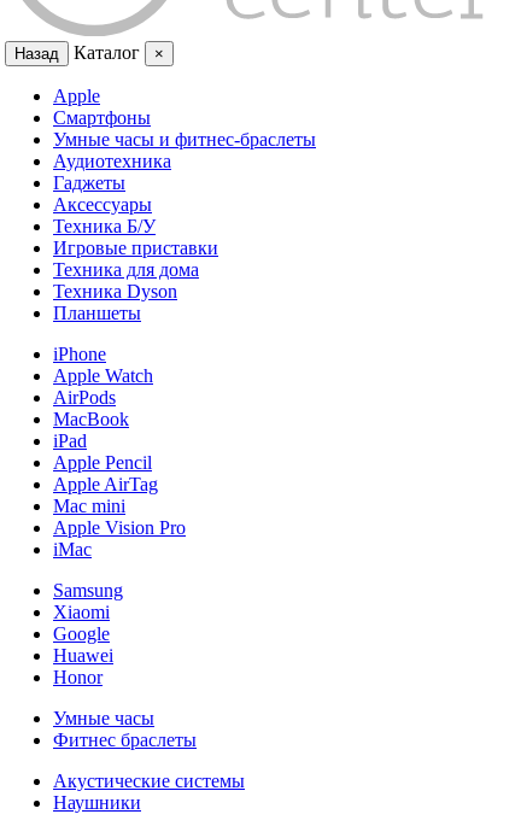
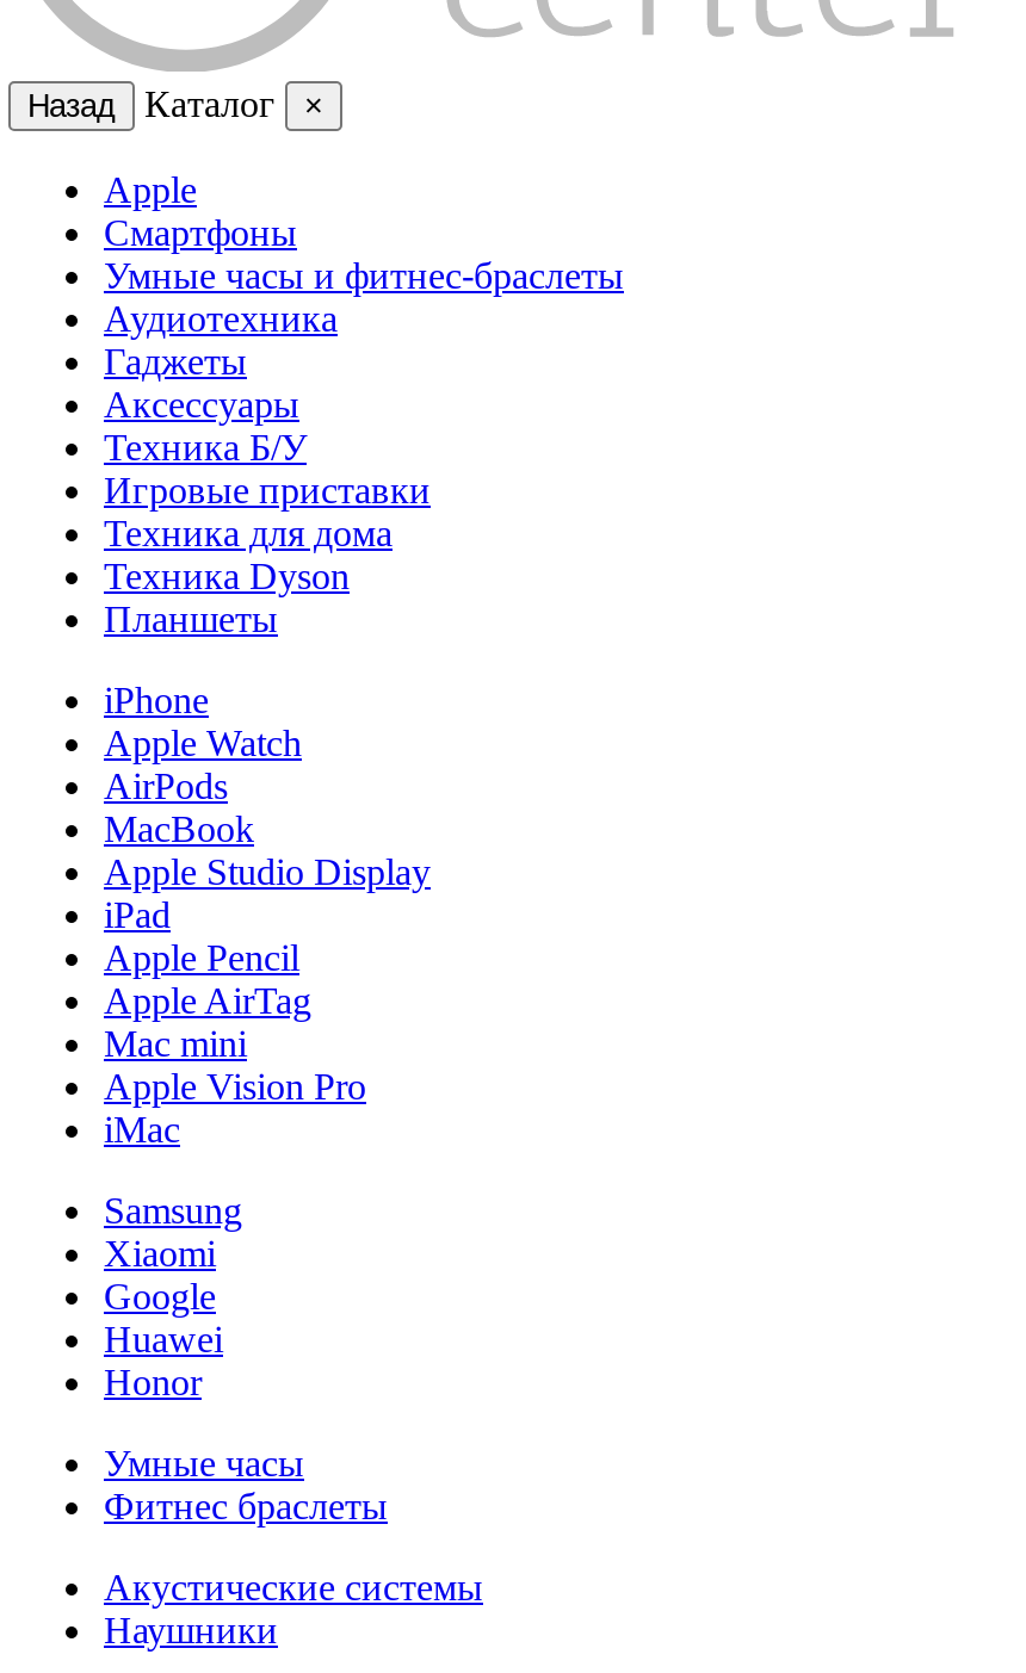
none -> [104,850,431,891] Apple Studio Display

